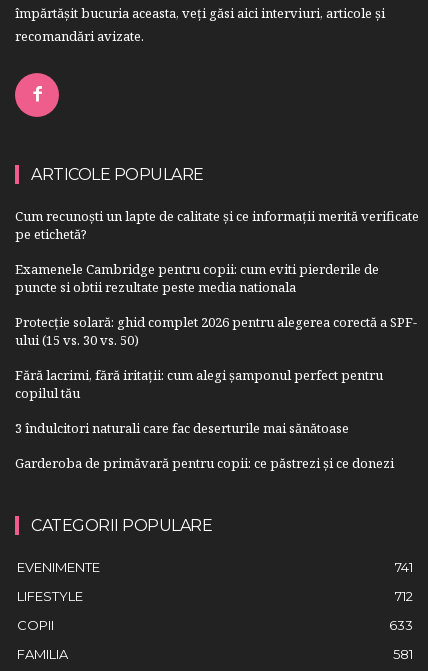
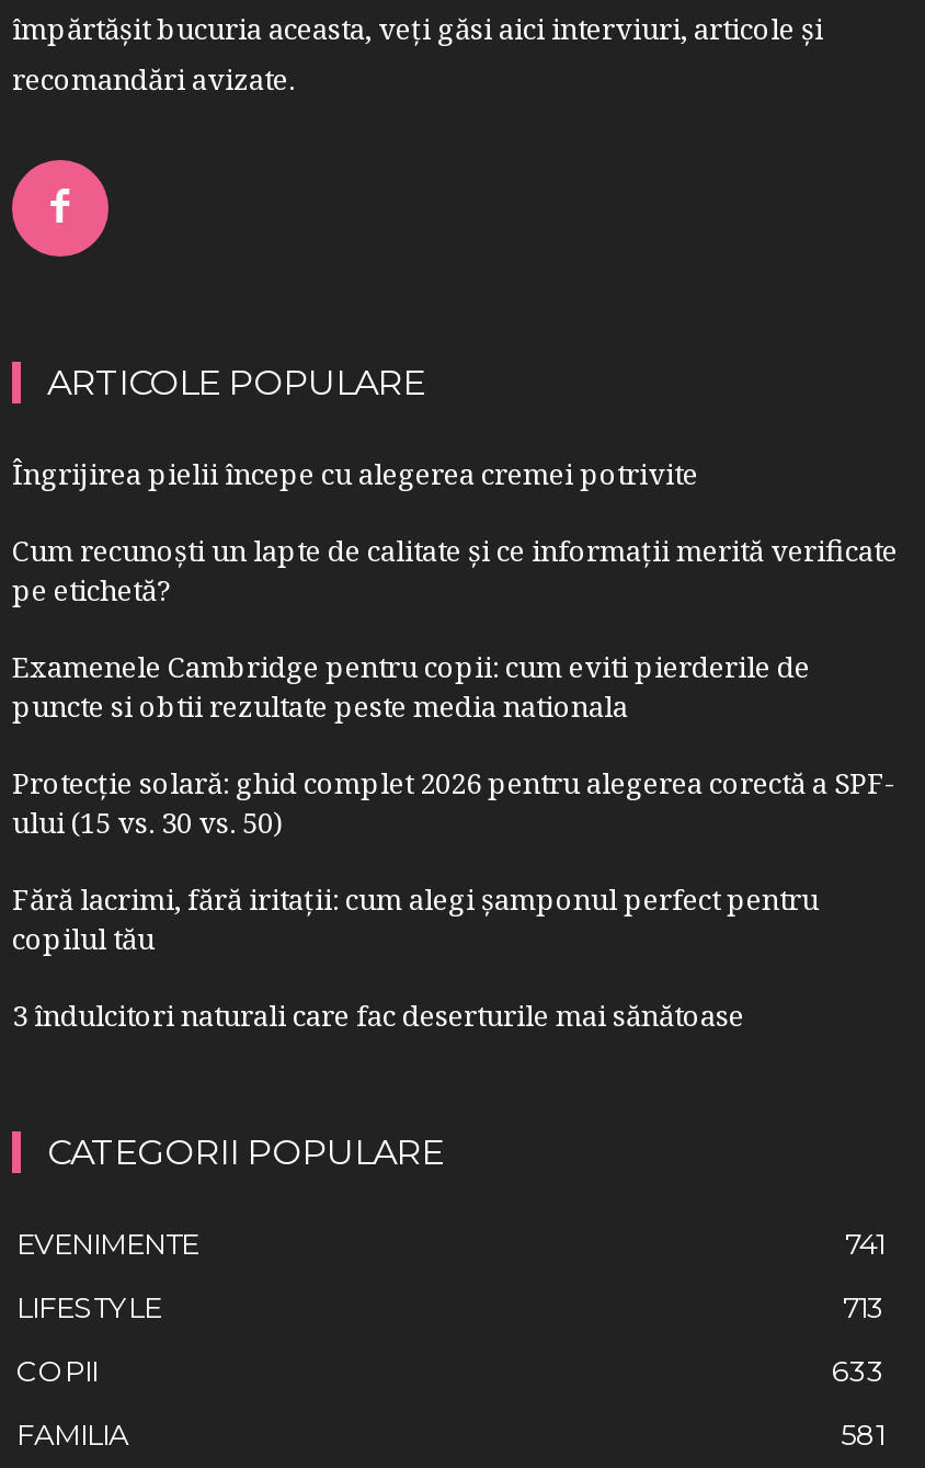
none -> [12,454,698,493] Îngrijirea pielii începe cu alegerea cremei potrivite
moved [15,207,419,437] -> [12,530,898,1035]: Cum recunoști un lapte de calitate și ce informații merită verificate | pe etichetă? | Examenele Cambridge pentru copii: cum eviti pierderile de | ... | copilul tău | 3 îndulcitori naturali care fac deserturile mai sănătoase
[15,454,394,472] Garderoba de primăvară pentru copii: ce păstrezi și ce donezi -> none
[395,588,413,604] 712 -> [843,1289,884,1324] 713

